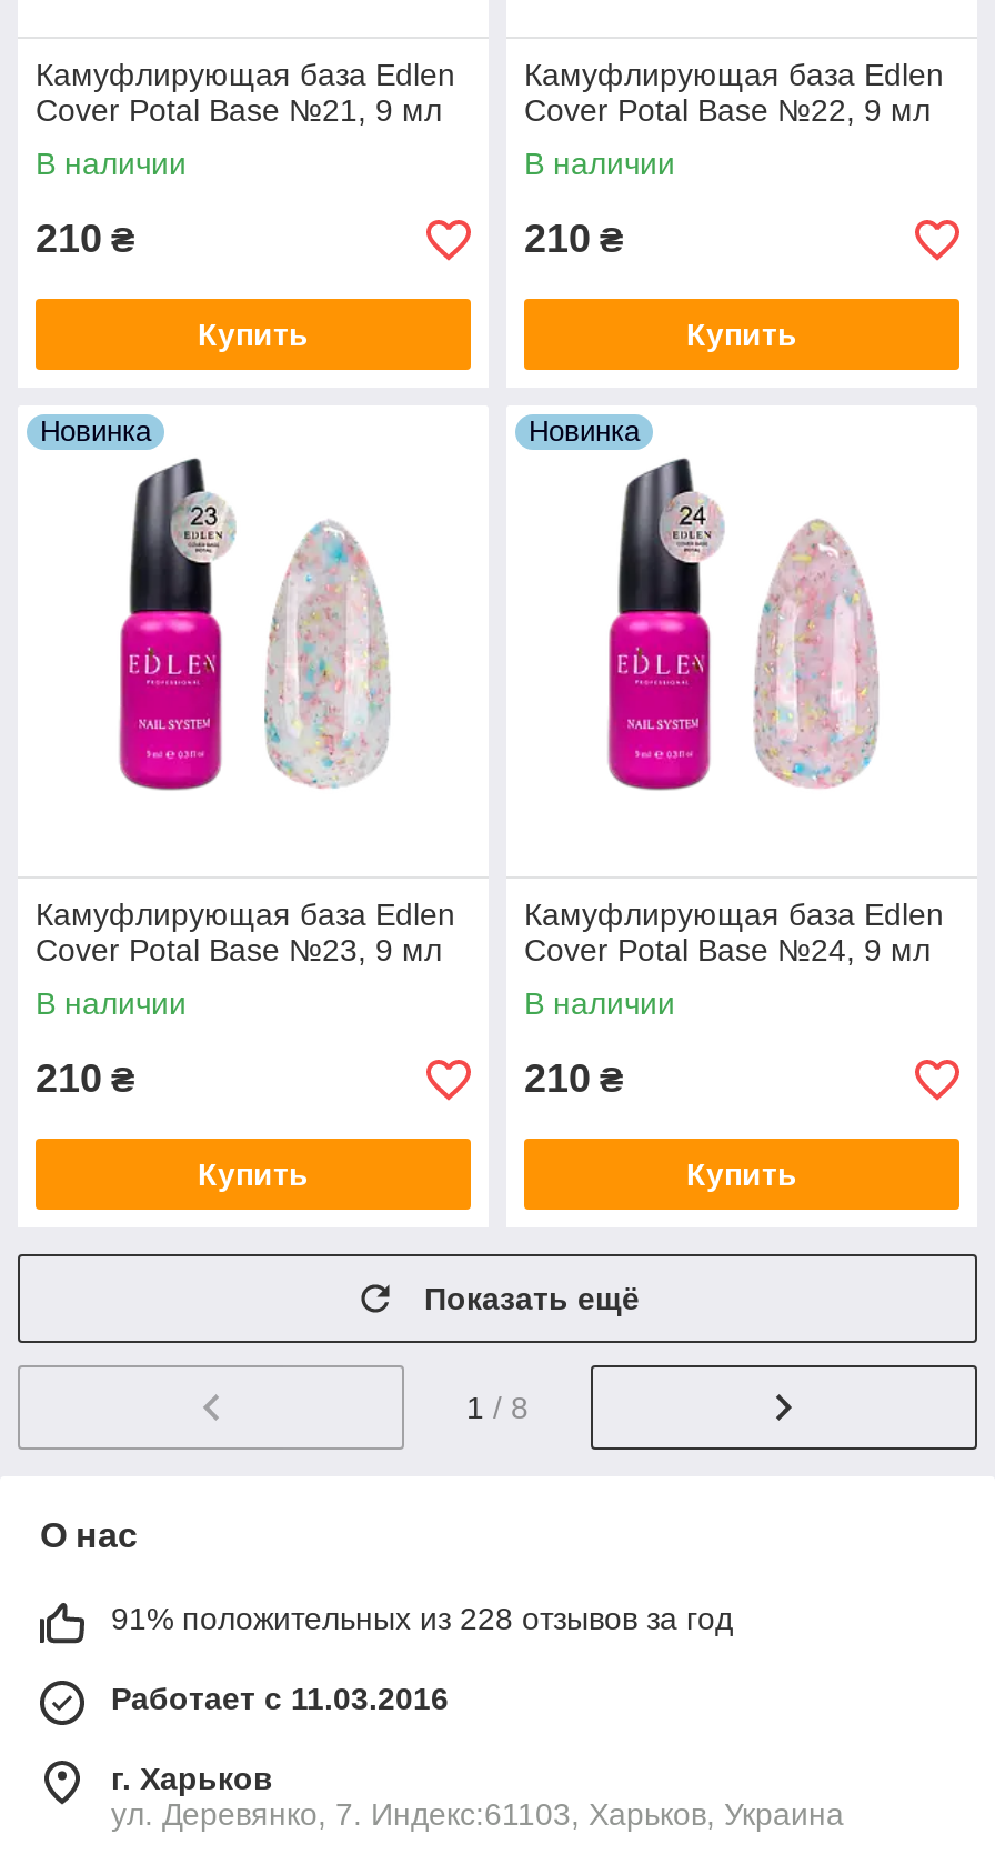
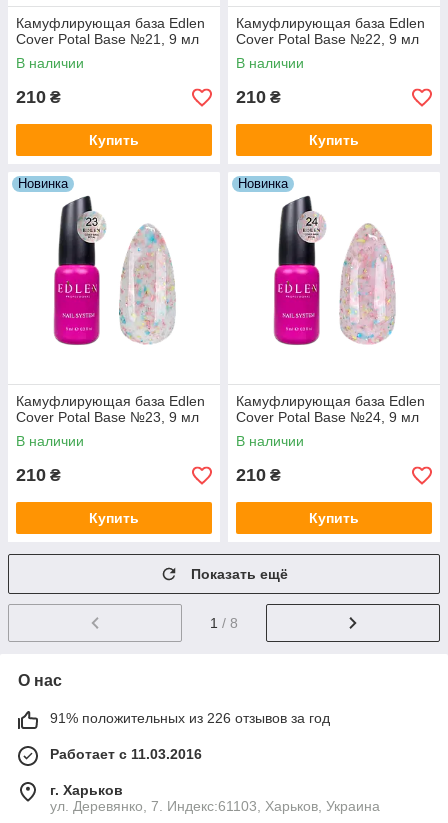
[111,1601,733,1636] 91% положительных из 228 отзывов за год -> [50,710,330,726] 91% положительных из 226 отзывов за год

